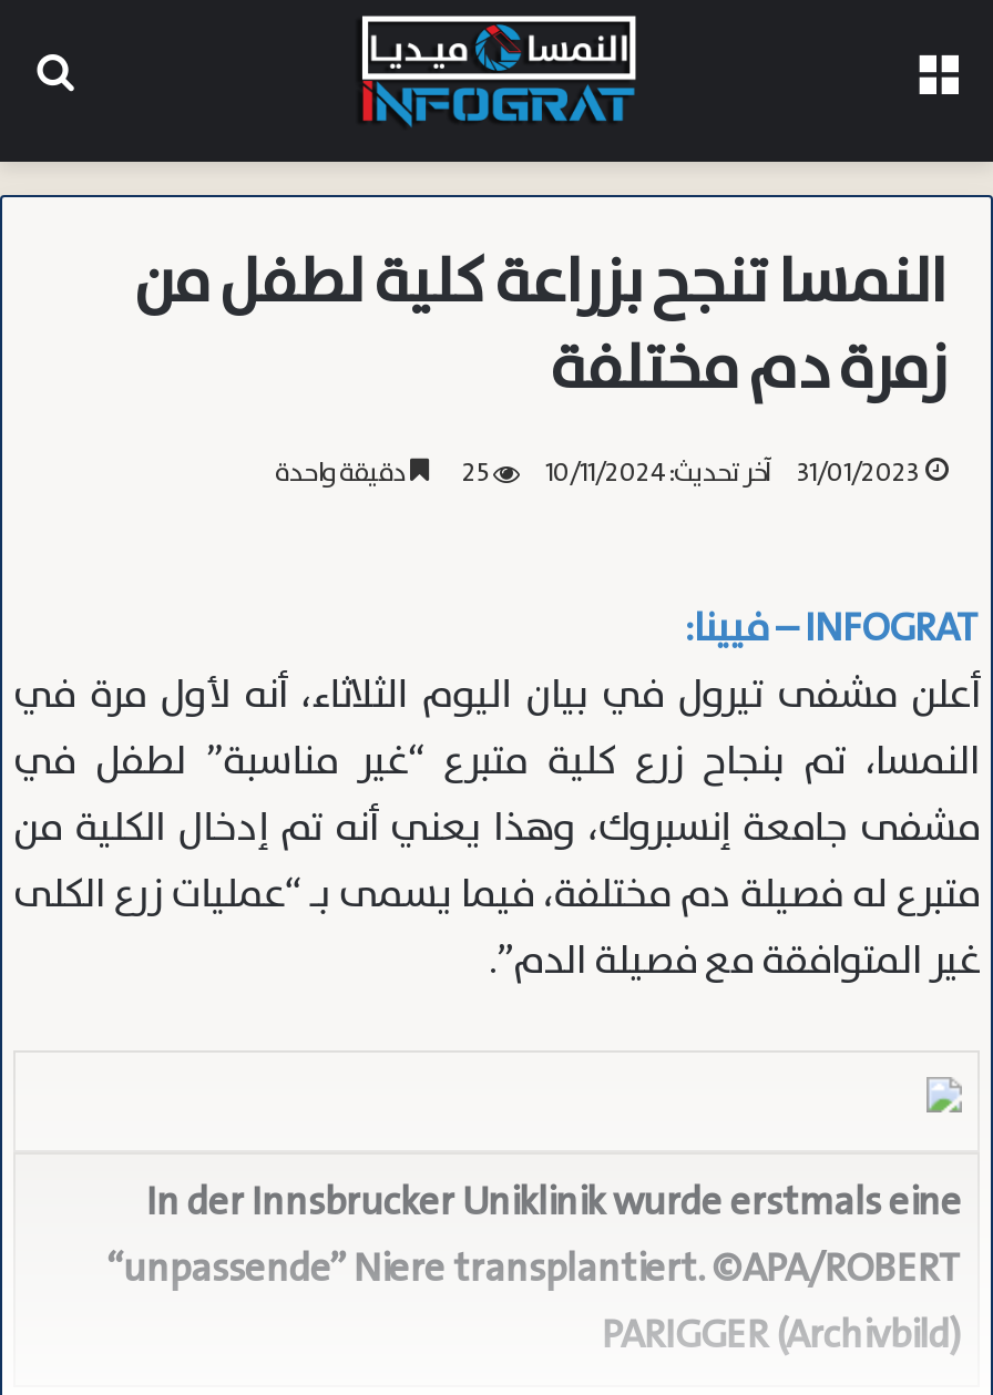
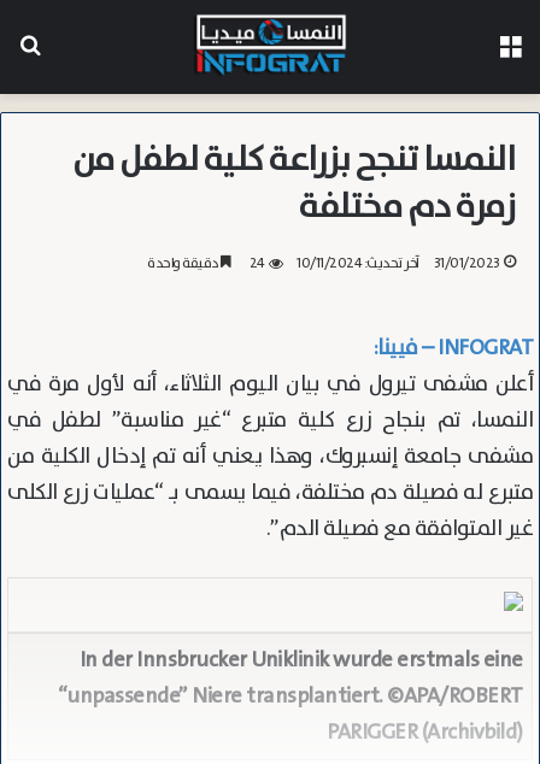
[275,452,487,494] 25 دقيقة واحدة -> [147,252,265,275] 24 دقيقة واحدة

